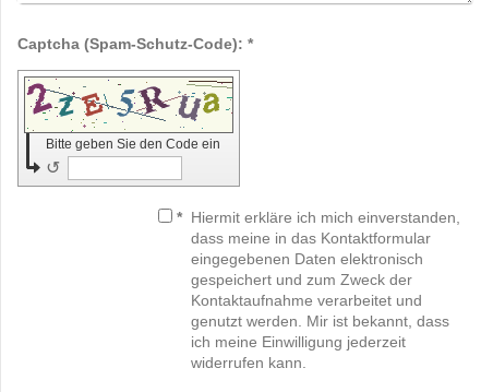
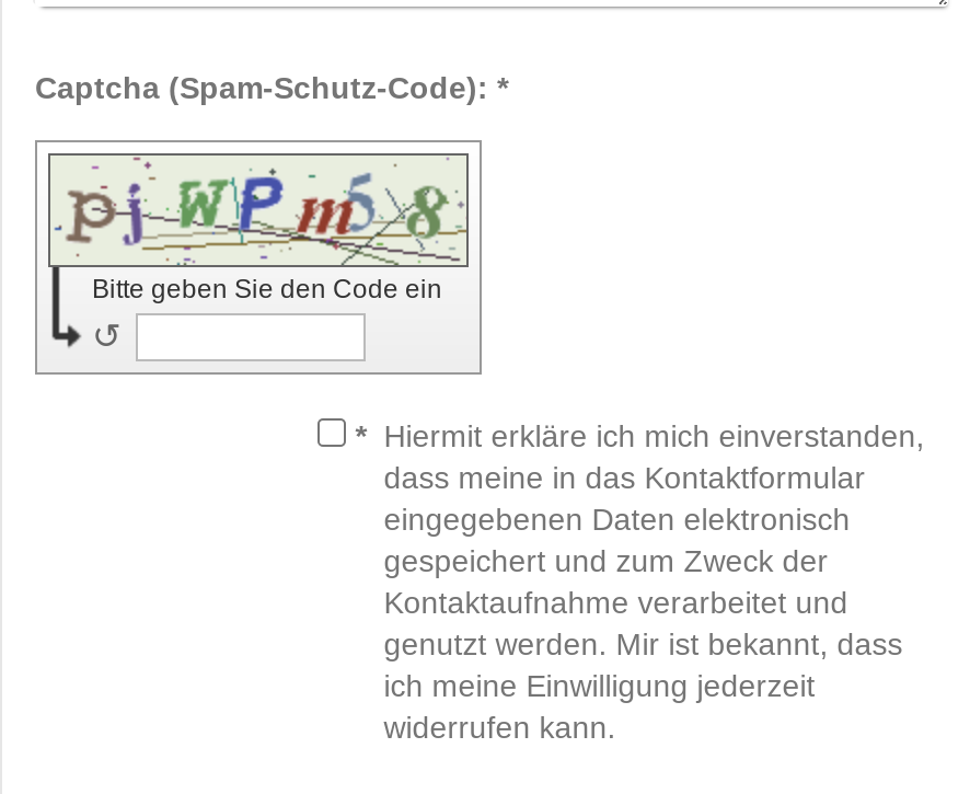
[26,78,233,133] [image] -> [53,156,469,267] [image]

